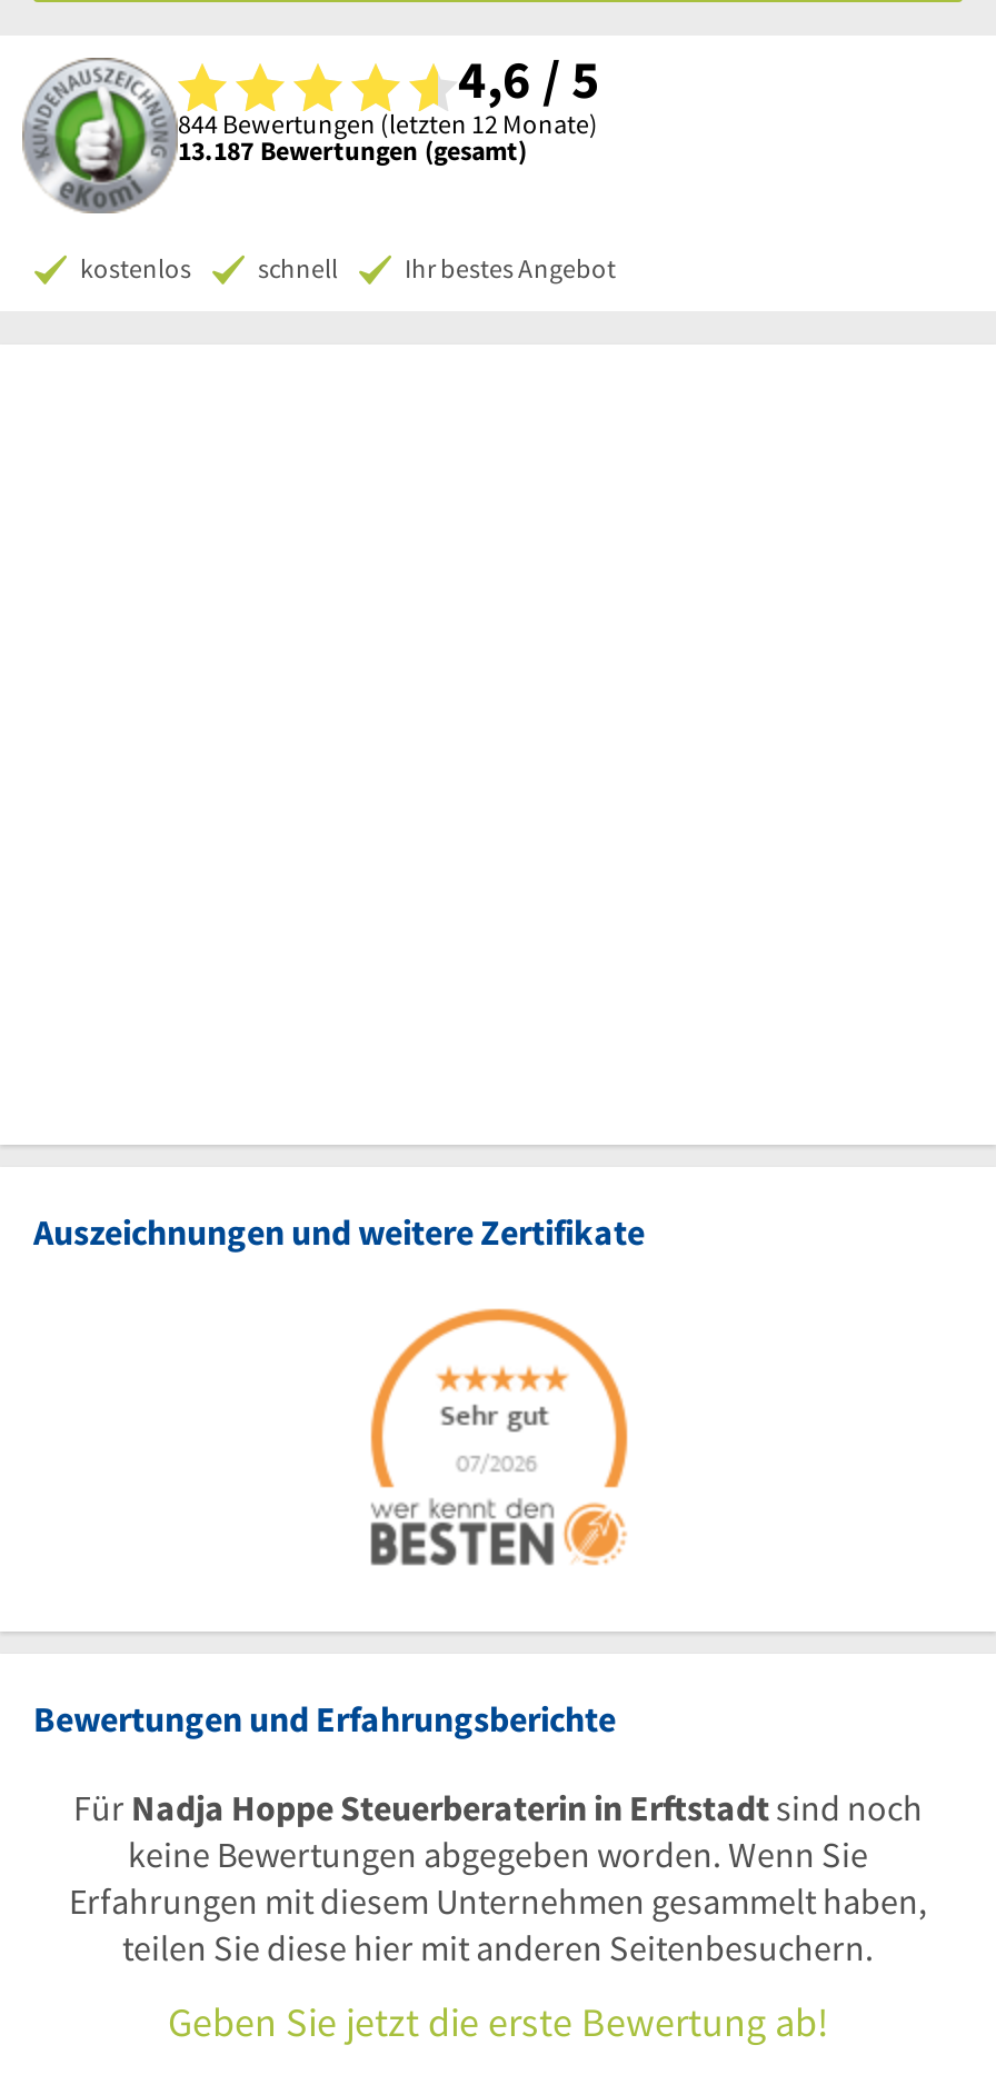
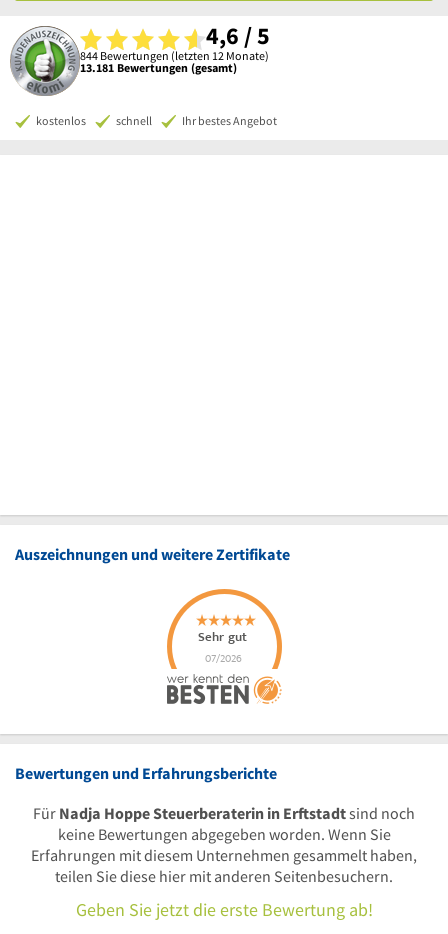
[178,134,527,167] 13.187 Bewertungen (gesamt) -> [80,60,237,75] 13.181 Bewertungen (gesamt)

